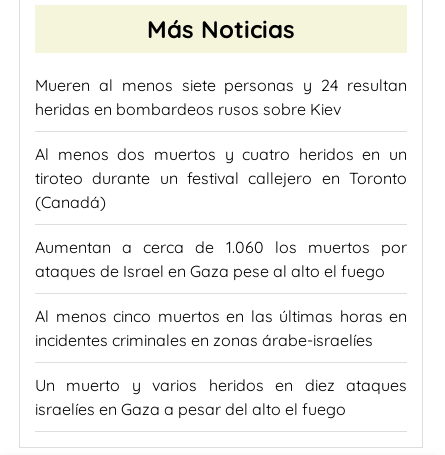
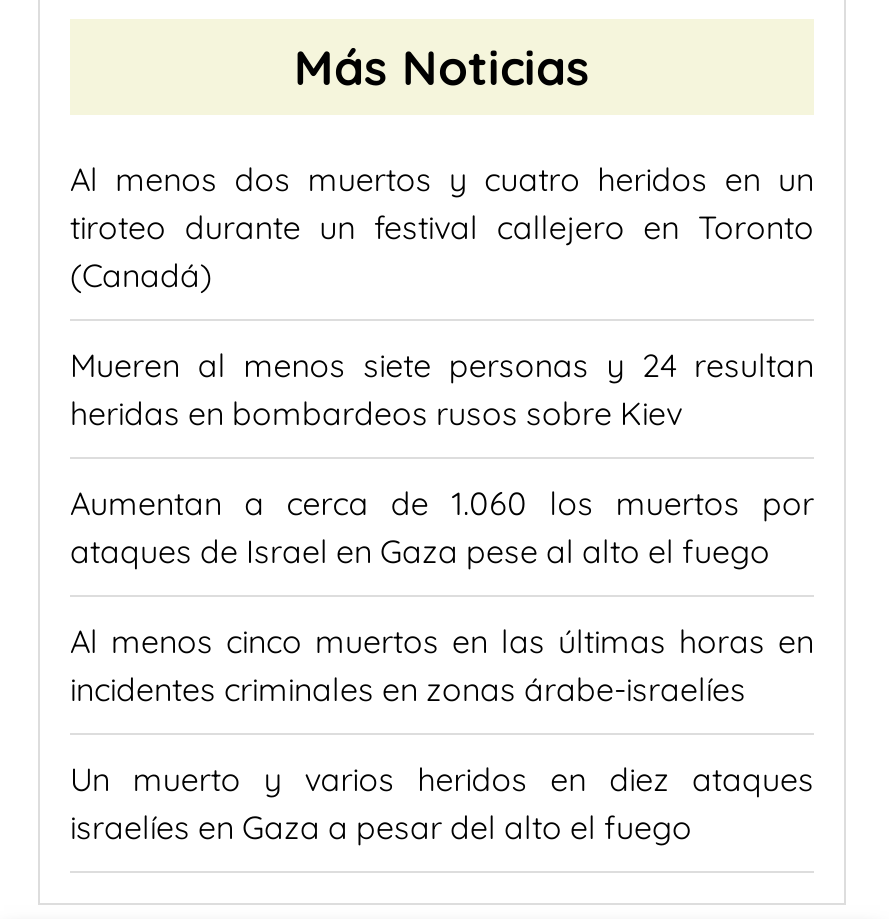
moved [35,75,407,119] -> [70,345,814,433]: Mueren al menos siete personas y 24 resultan | heridas en bombardeos rusos sobre Kiev
moved [35,144,407,212] -> [70,159,814,295]: Al menos dos muertos y cuatro heridos en un | tiroteo durante un festival callejero en Toronto | (Canadá)

